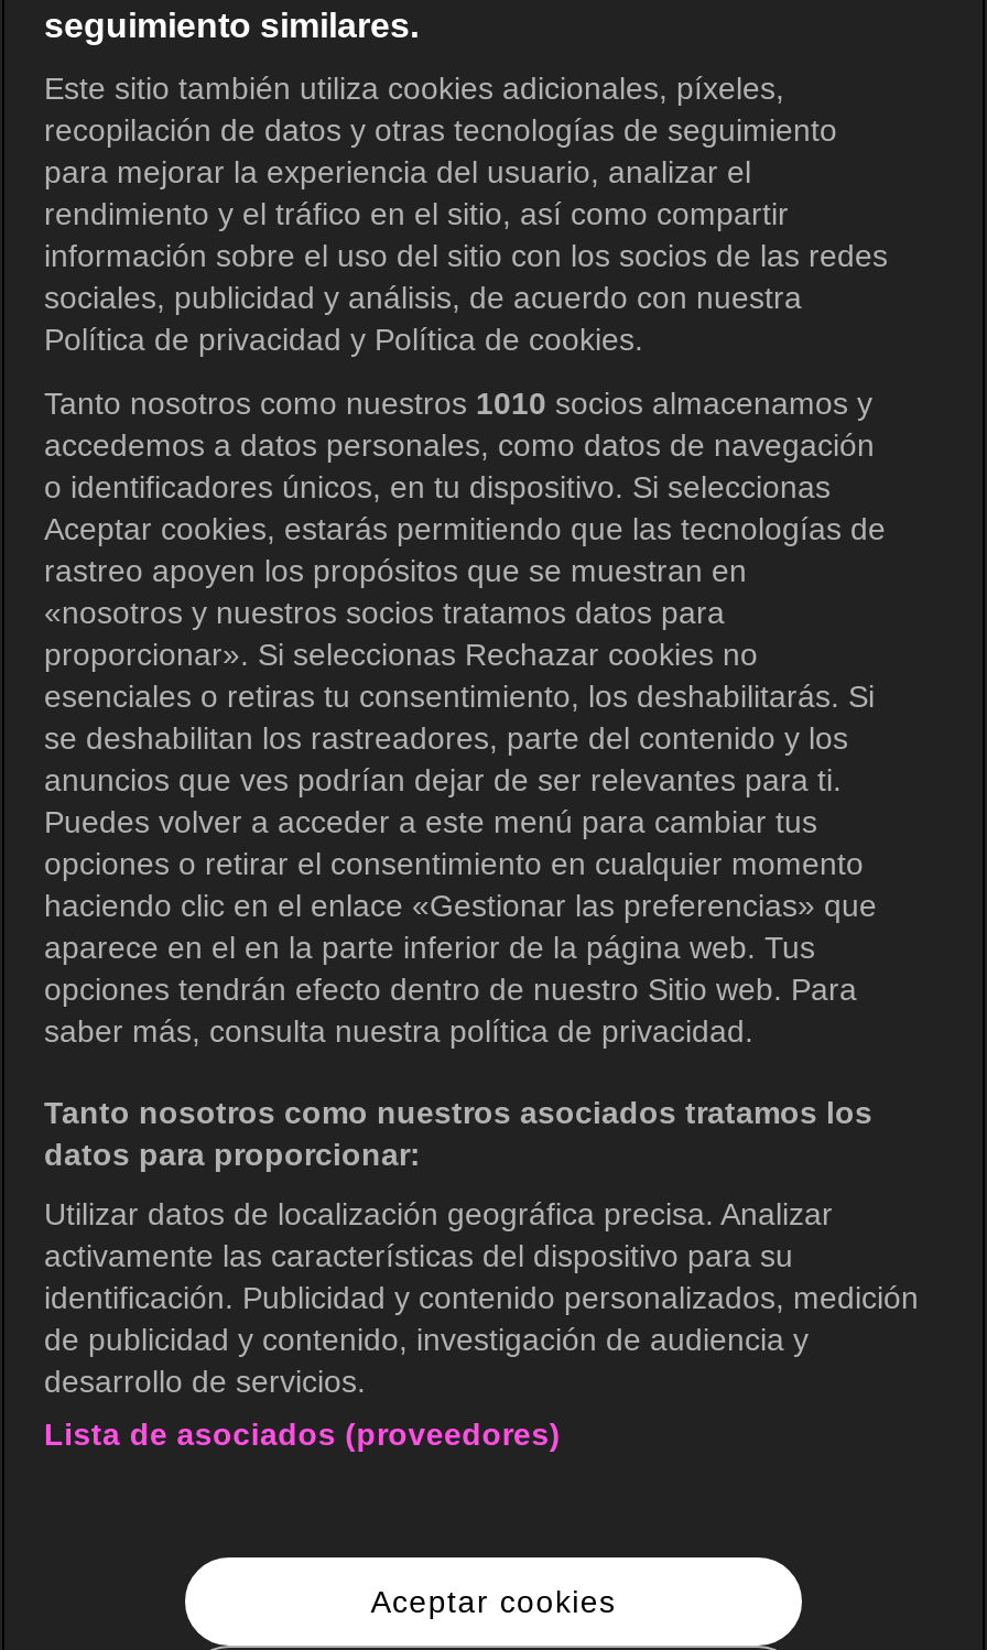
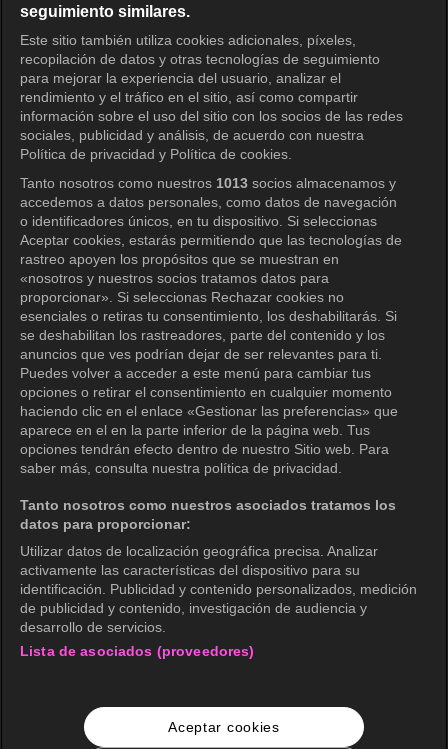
[44,386,872,421] Tanto nosotros como nuestros 1010 socios almacenamos y -> [20,175,396,191] Tanto nosotros como nuestros 1013 socios almacenamos y

